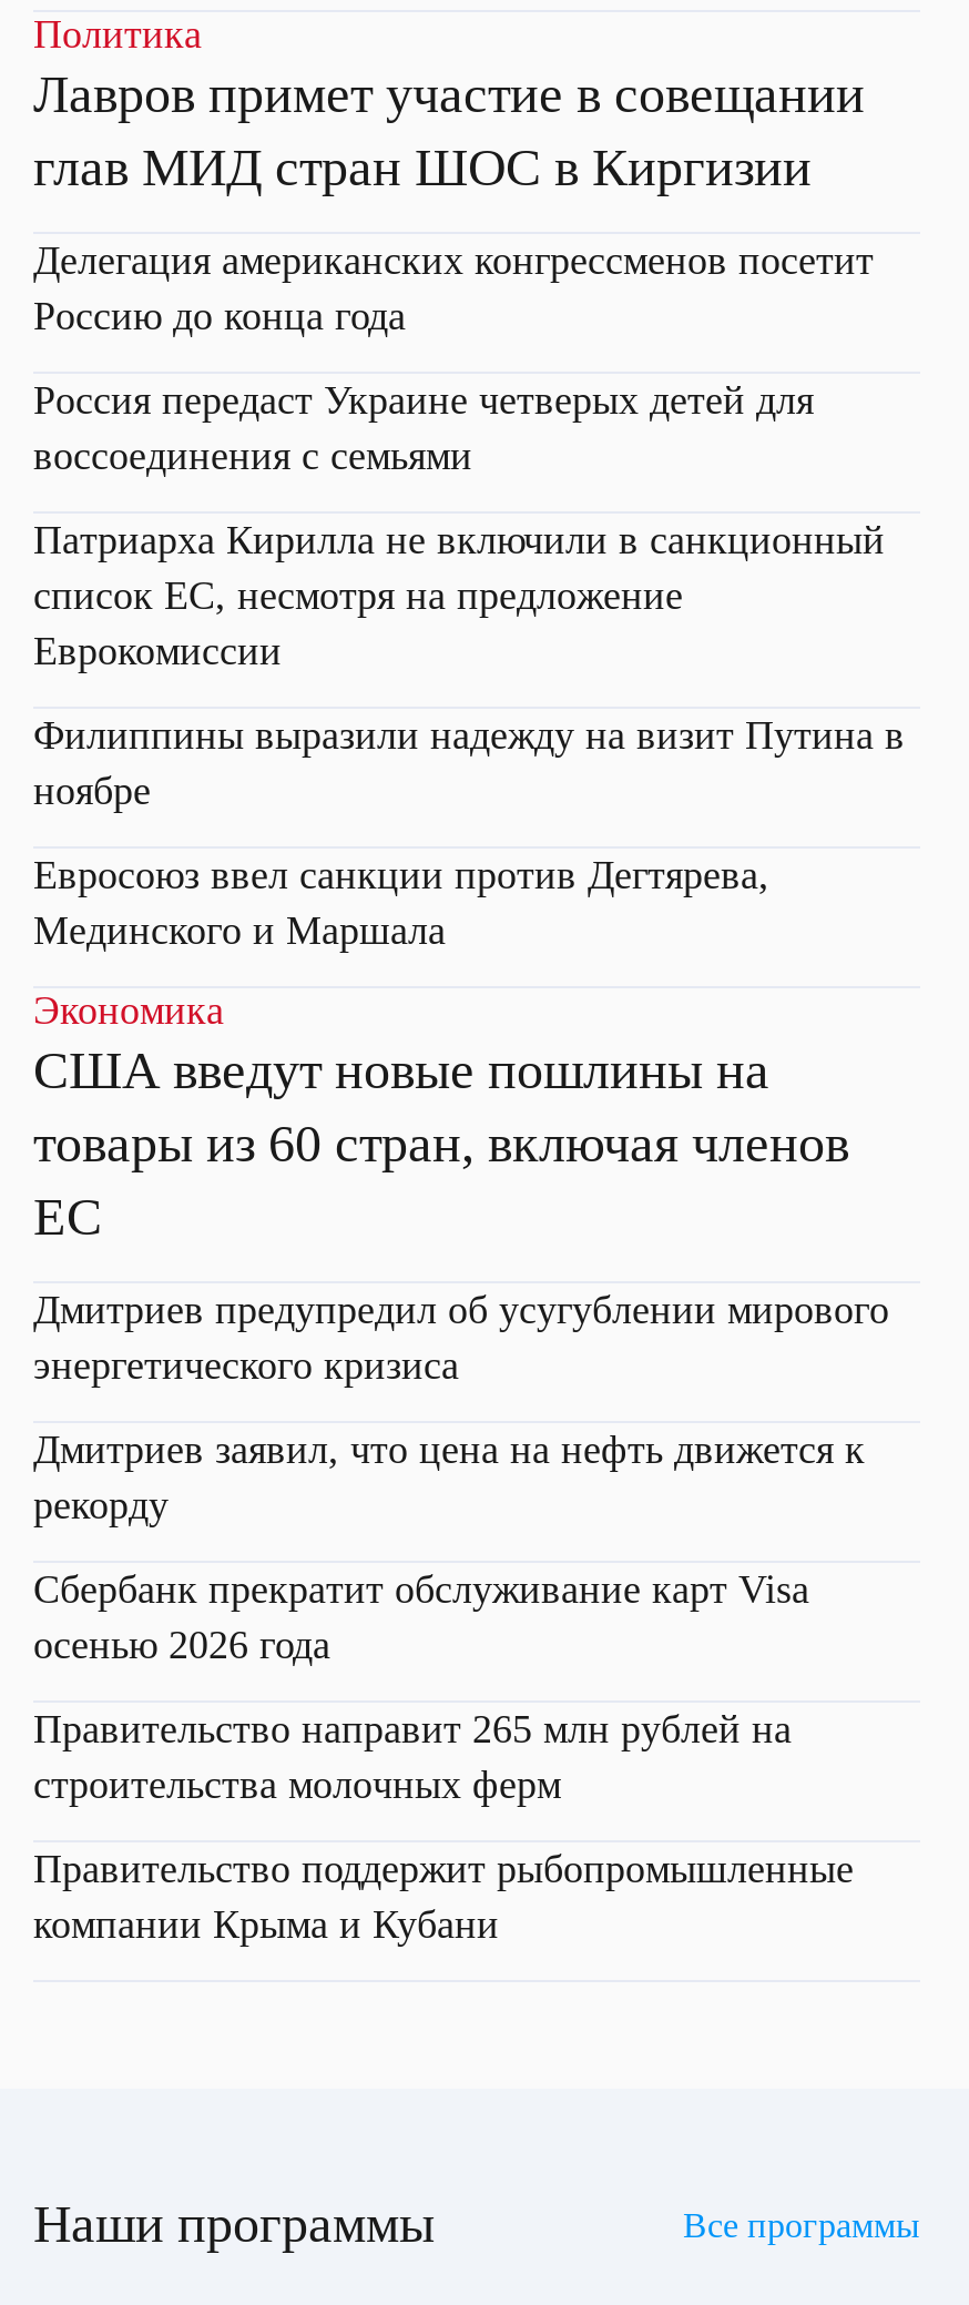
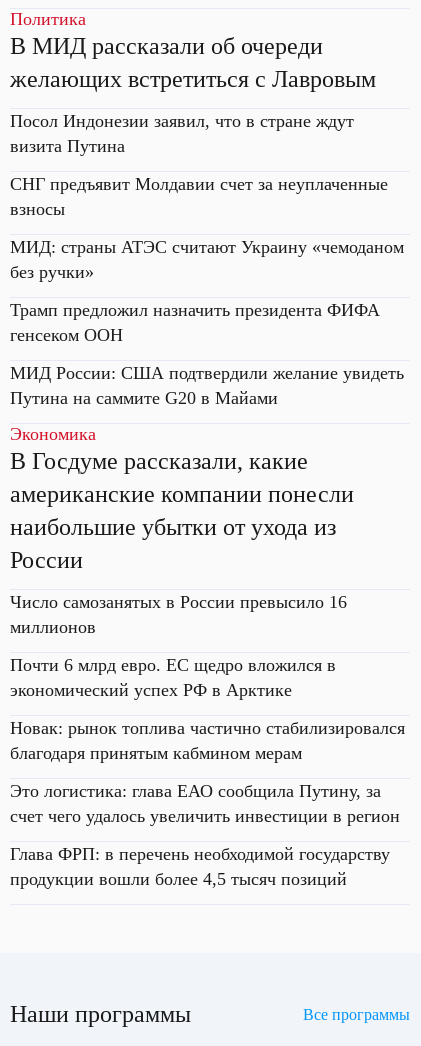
[33,65,865,196] Лавров примет участие в совещании | глав МИД стран ШОС в Киргизии -> [10,33,376,92] В МИД рассказали об очереди | желающих встретиться с Лавровым
[33,238,874,338] Делегация американских конгрессменов посетит | Россию до конца года -> [10,111,354,156] Посол Индонезии заявил, что в стране ждут | визита Путина
[33,378,814,478] Россия передаст Украине четверых детей для | воссоединения с семьями -> [10,174,388,219] СНГ предъявит Молдавии счет за неуплаченные | взносы
[33,518,885,673] Патриарха Кирилла не включили в санкционный | список ЕС, несмотря на предложение | Еврокомиссии -> [10,237,404,282] МИД: страны АТЭС считают Украину «чемоданом | без ручки»
[33,713,905,813] Филиппины выразили надежду на визит Путина в | ноябре -> [10,300,380,345] Трамп предложил назначить президента ФИФА | генсеком ООН
[33,853,769,953] Евросоюз ввел санкции против Дегтярева, | Мединского и Маршала -> [10,363,404,408] МИД России: США подтвердили желание увидеть | Путина на саммите G20 в Майами
moved [33,988,224,1033] -> [10,424,96,444]: Экономика
[33,1042,849,1246] США введут новые пошлины на | товары из 60 стран, включая членов | ЕС -> [10,448,354,573] В Госдуме рассказали, какие | американские компании понесли | наибольшие убытки от ухода из | России
[33,1288,889,1388] Дмитриев предупредил об усугублении мирового | энергетического кризиса -> [10,592,347,637] Число самозанятых в России превысило 16 | миллионов
[33,1428,865,1527] Дмитриев заявил, что цена на нефть движется к | рекорду -> [10,655,336,700] Почти 6 млрд евро. ЕС щедро вложился в | экономический успех РФ в Арктике
[33,1567,809,1667] Сбербанк прекратит обслуживание карт Visa | осенью 2026 года -> [10,718,405,763] Новак: рынок топлива частично стабилизировался | благодаря принятым кабмином мерам
[33,1707,792,1807] Правительство направит 265 млн рублей на | строительства молочных ферм -> [10,781,400,826] Это логистика: глава ЕАО сообщила Путину, за | счет чего удалось увеличить инвестиции в регион
[33,1847,854,1947] Правительство поддержит рыбопромышленные | компании Крыма и Кубани -> [10,844,390,889] Глава ФРП: в перечень необходимой государству | продукции вошли более 4,5 тысяч позиций

